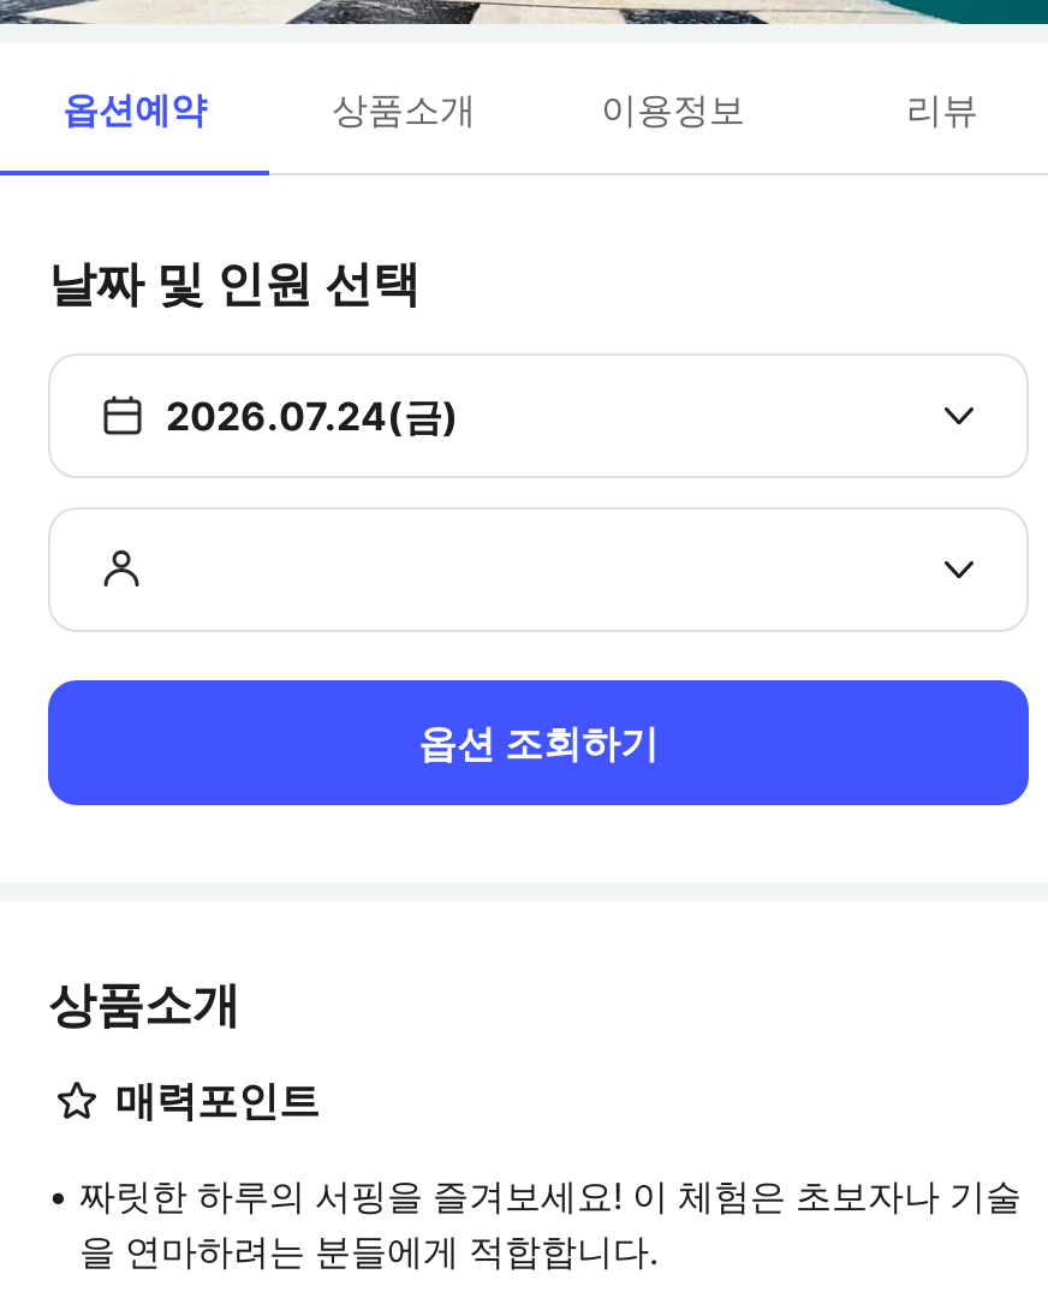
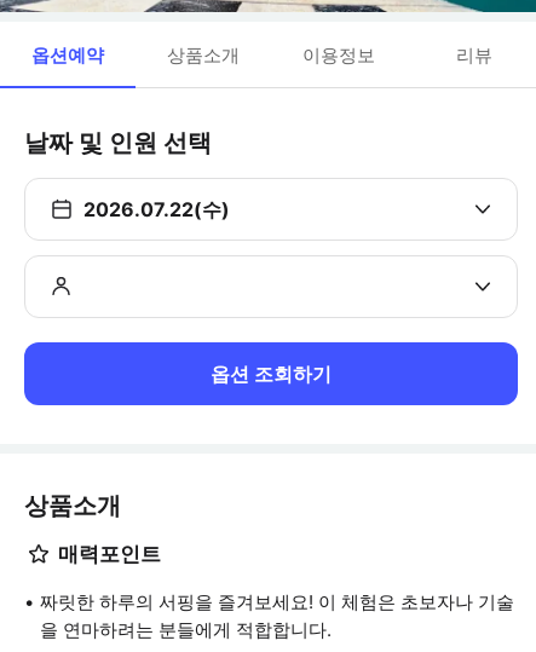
[166,392,459,440] 2026.07.24(금) -> [83,197,230,221] 2026.07.22(수)

